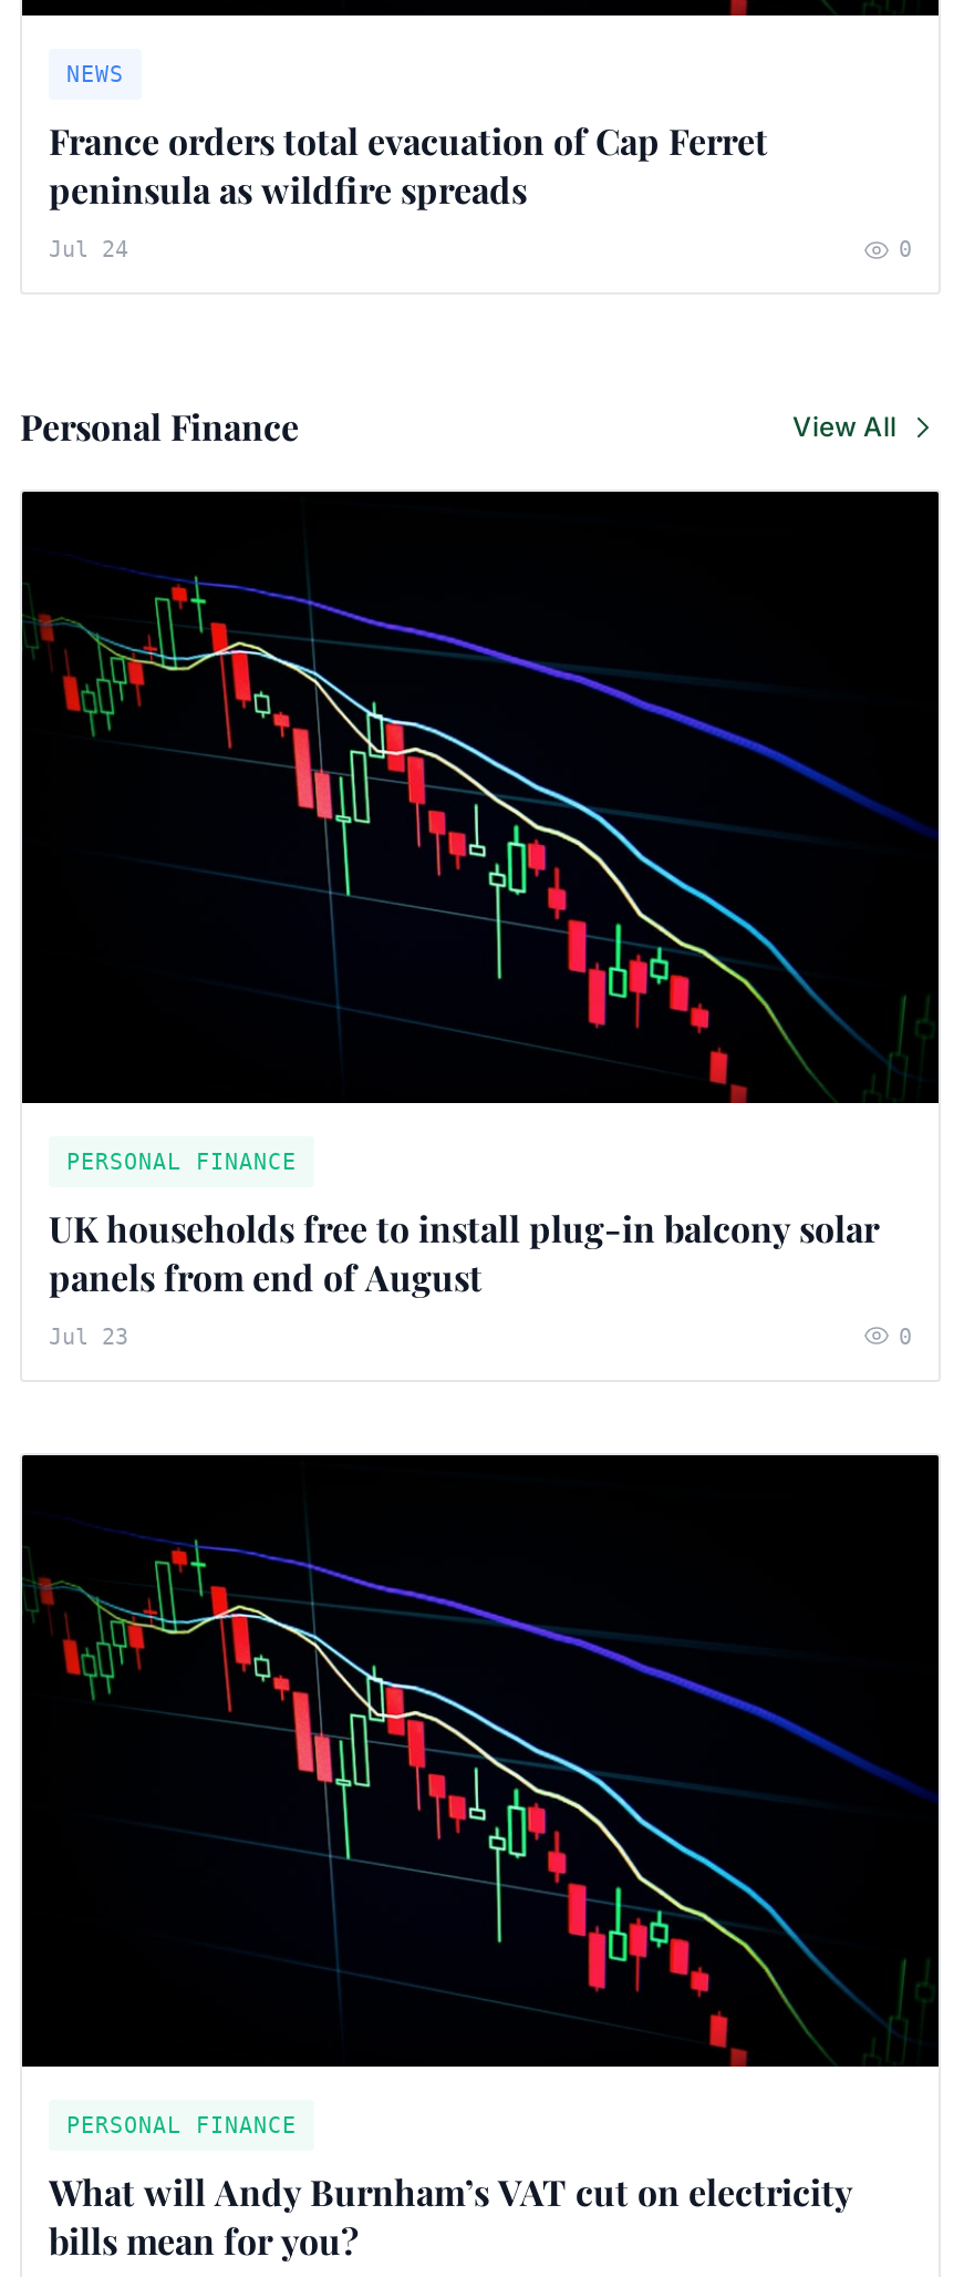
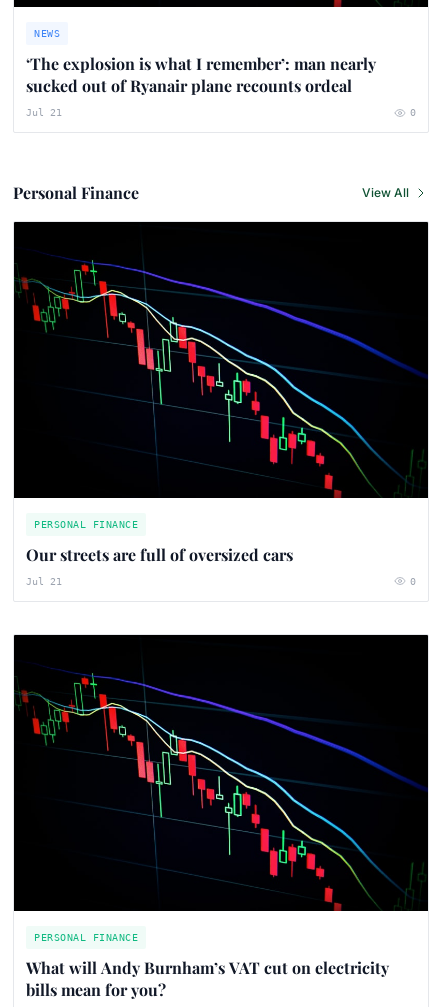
[49,118,768,213] France orders total evacuation of Cap Ferret | peninsula as wildfire spreads -> [26,53,376,96] ‘The explosion is what I remember’: man nearly | sucked out of Ryanair plane recounts ordeal
[49,237,128,262] Jul 24 -> [26,107,62,118] Jul 21
[49,1205,879,1300] UK households free to install plug-in balcony solar | panels from end of August -> [26,544,293,565] Our streets are full of oversized cars
[49,1324,128,1349] Jul 23 -> [26,576,62,587] Jul 21

